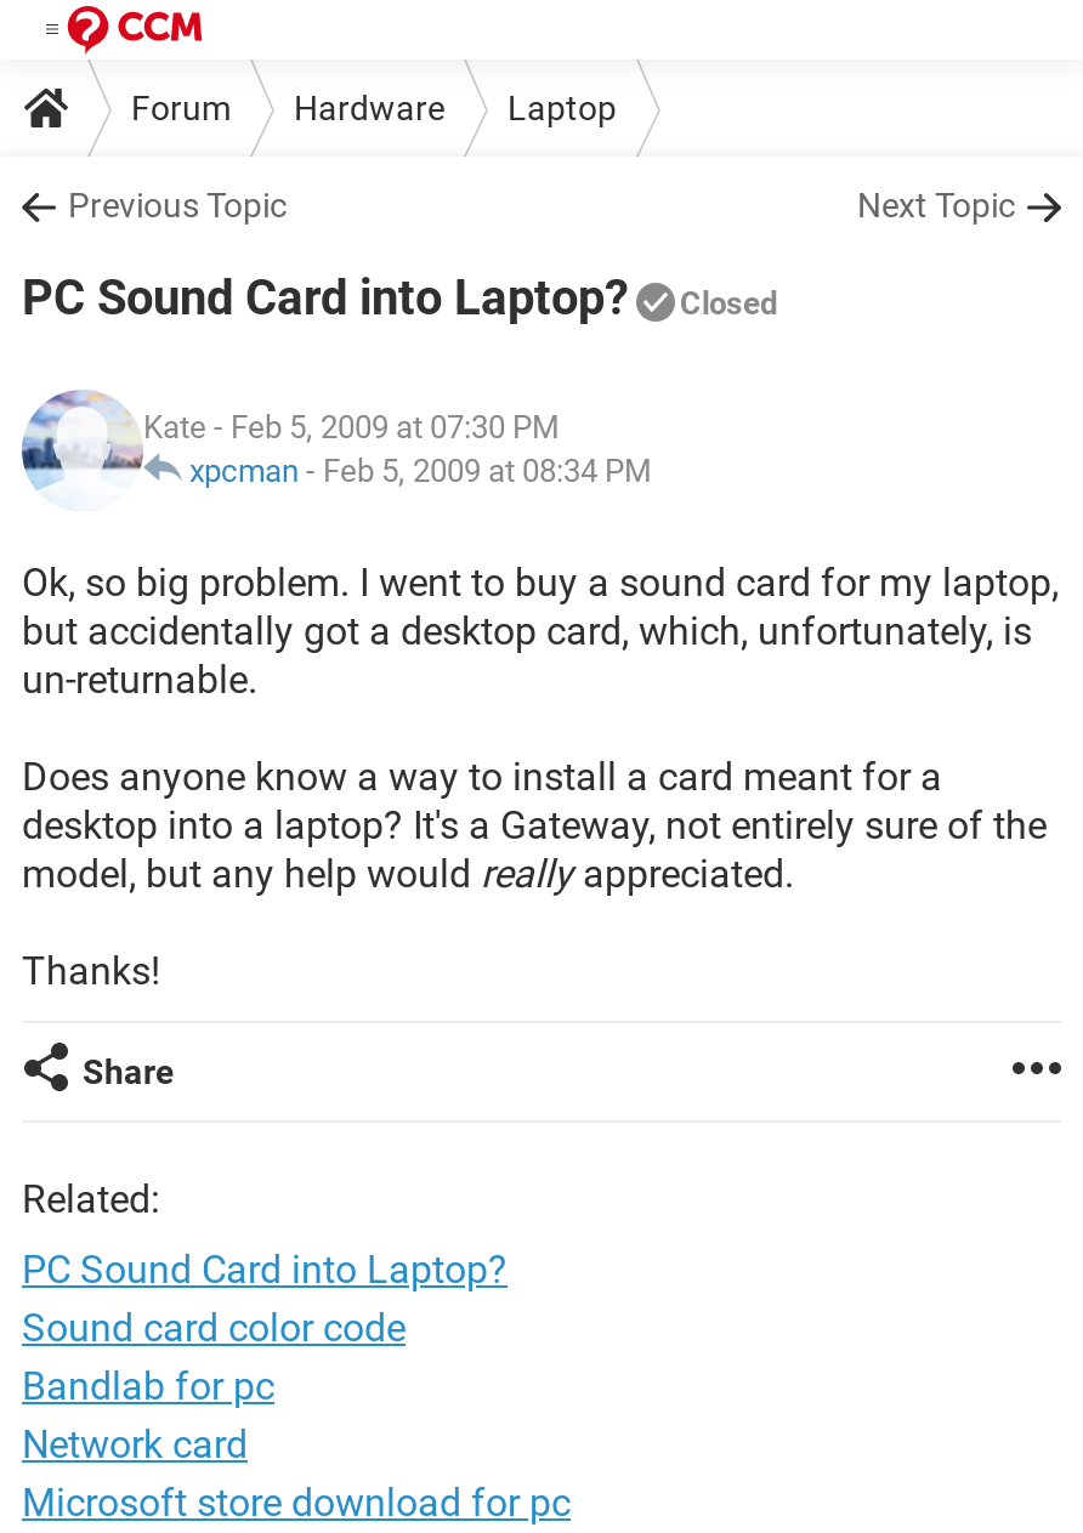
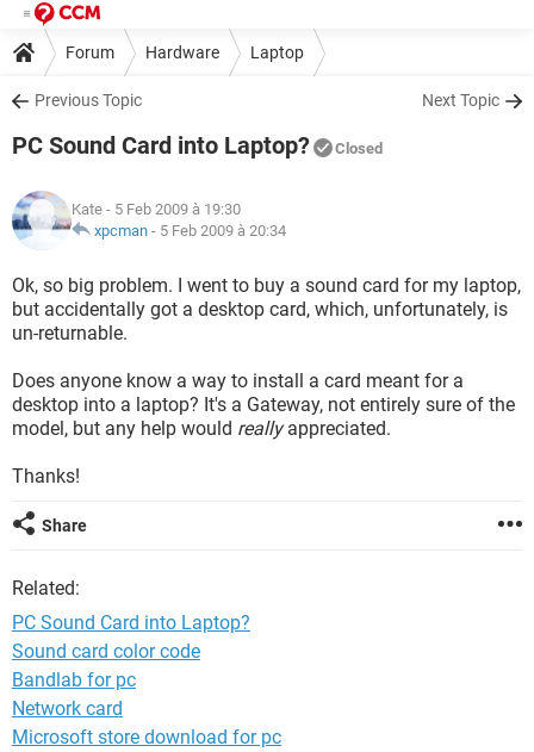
[143,409,651,489] Kate - Feb 5, 2009 at 07:30 PM | xpcman - Feb 5, 2009 at 08:34 PM -> [72,200,286,240] Kate - 5 Feb 2009 à 19:30 | xpcman - 5 Feb 2009 à 20:34

